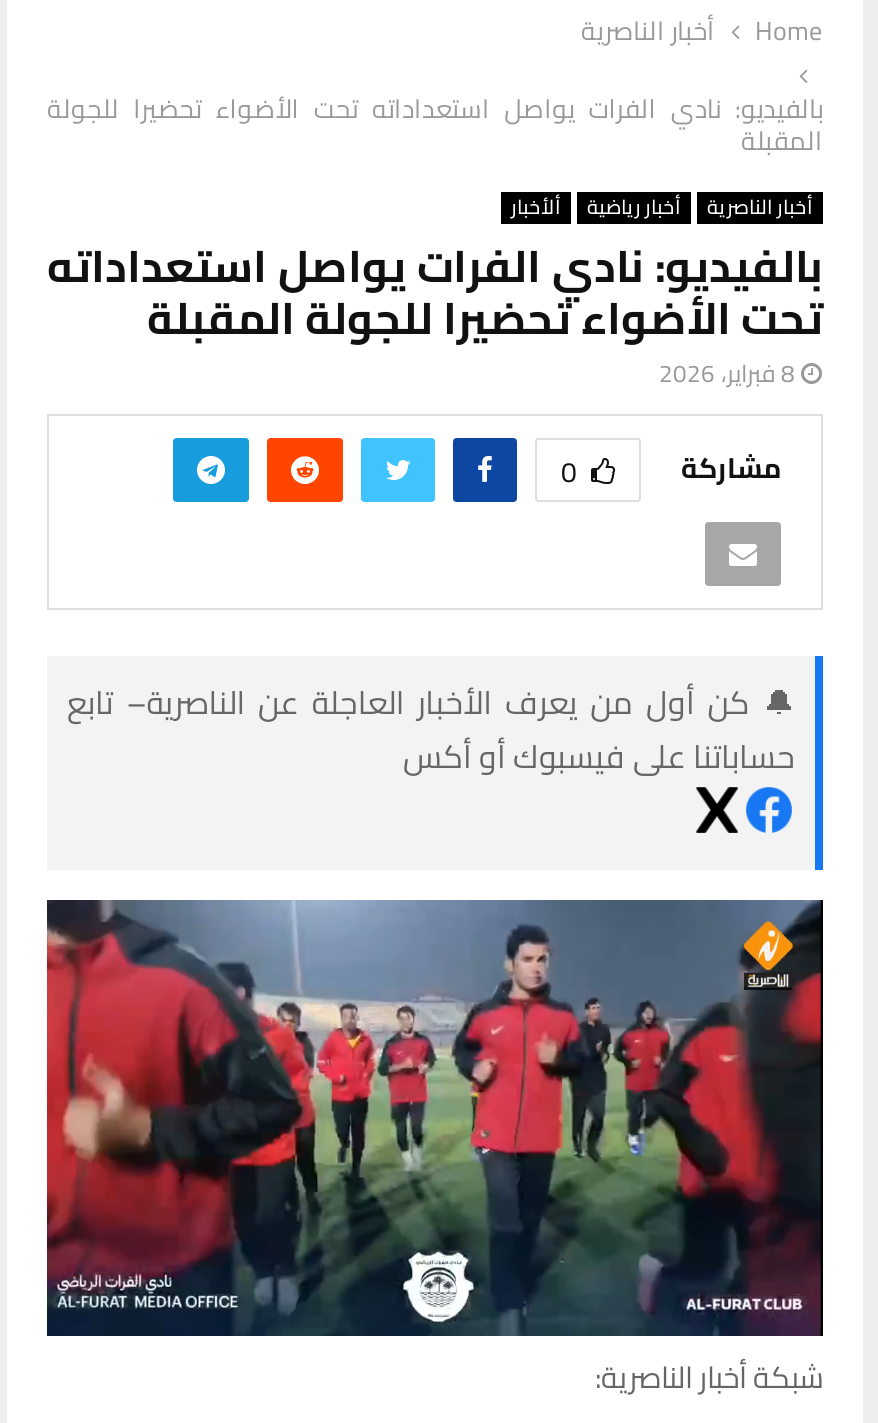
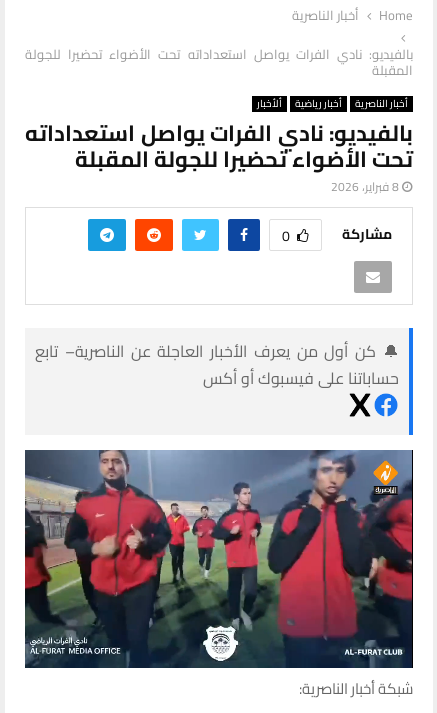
[45,900,823,1336] [image] -> [24,450,413,668] [image]

